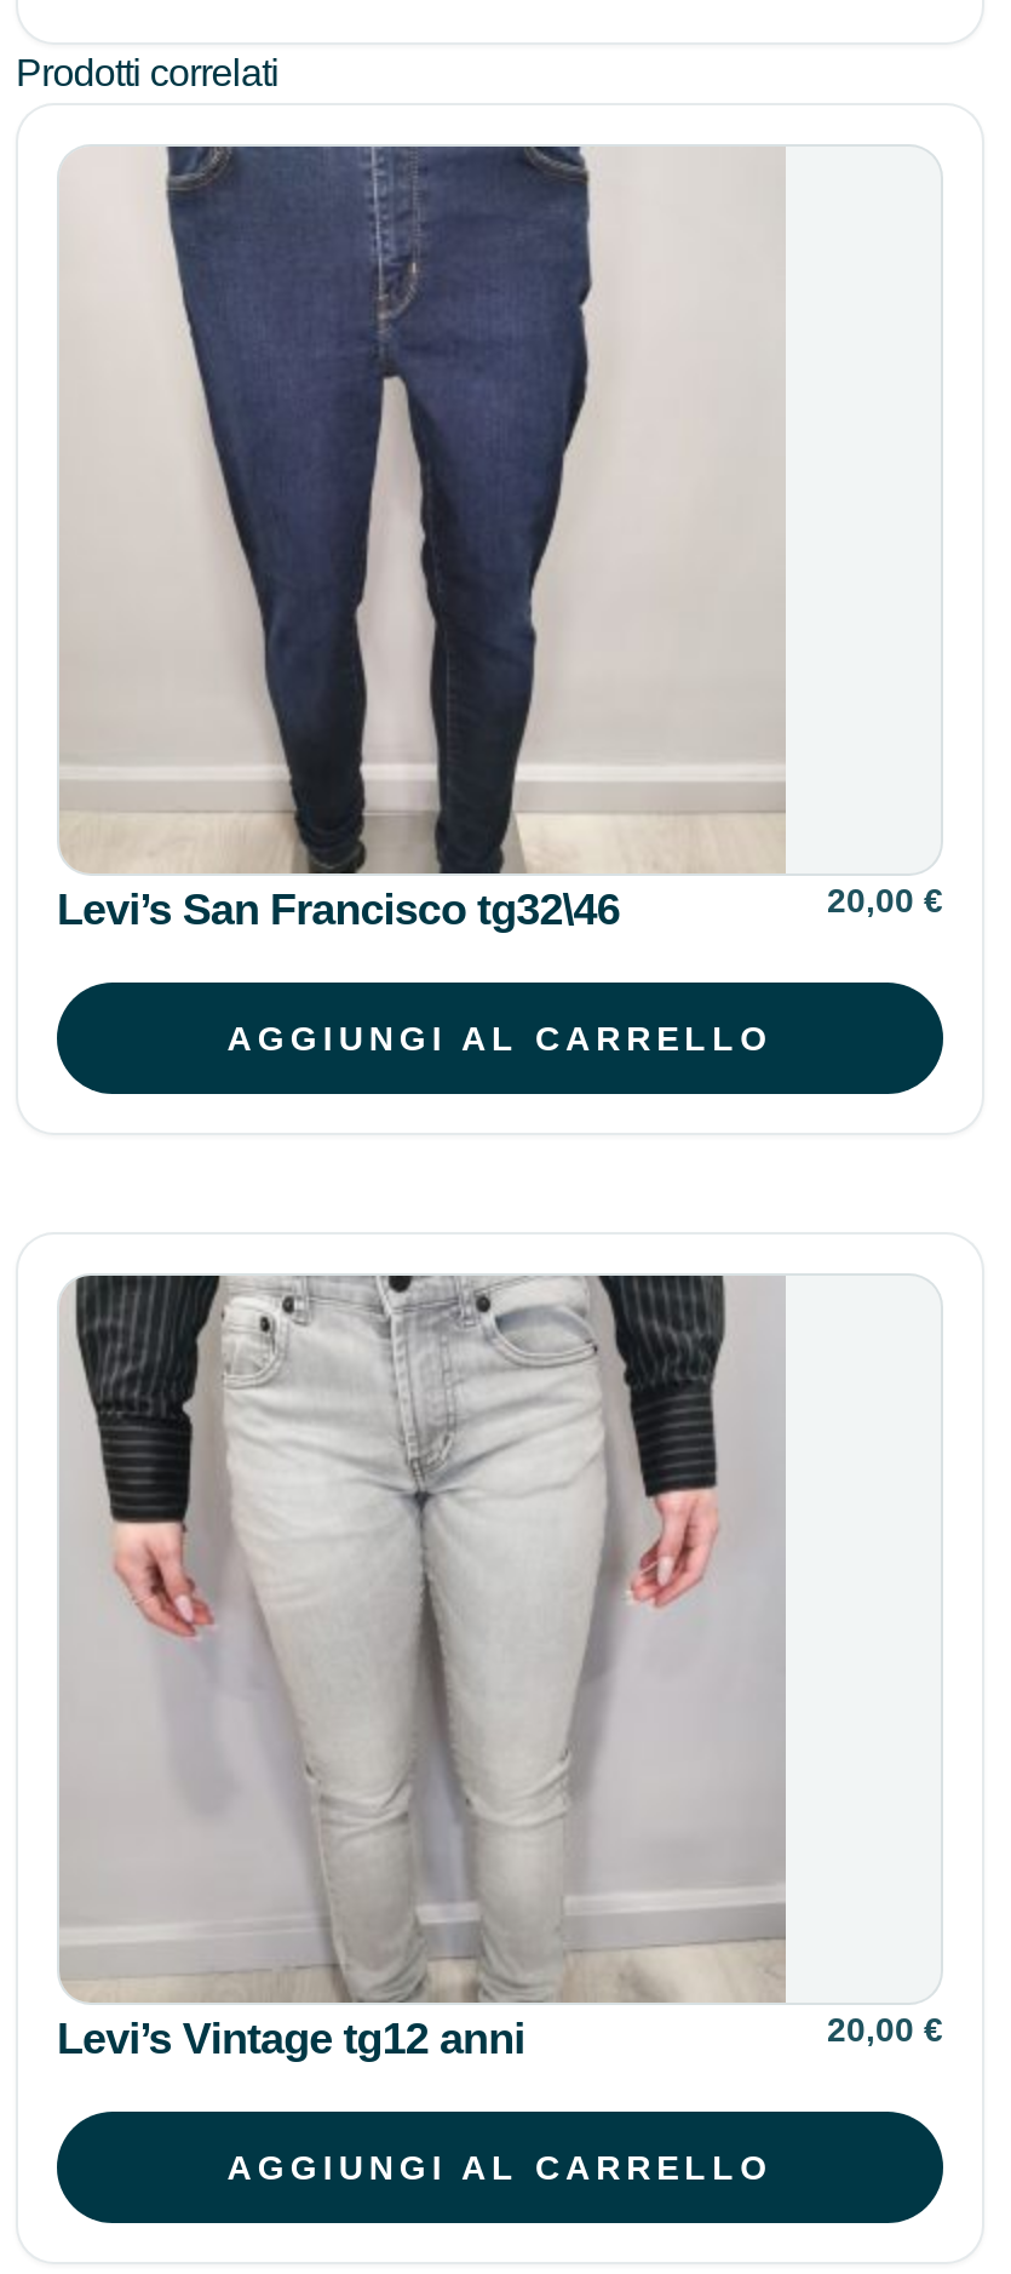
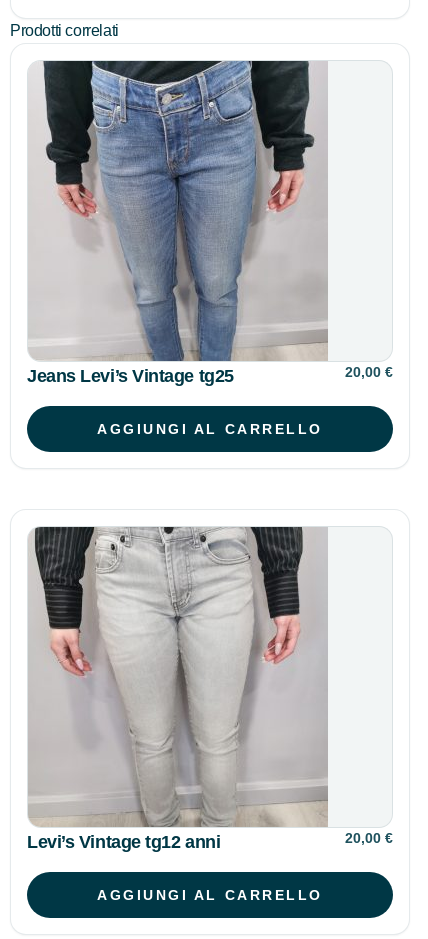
[57,144,781,933] [image] | Levi’s San Francisco tg32\46 -> [27,60,327,386] [image] | Jeans Levi’s Vintage tg25

